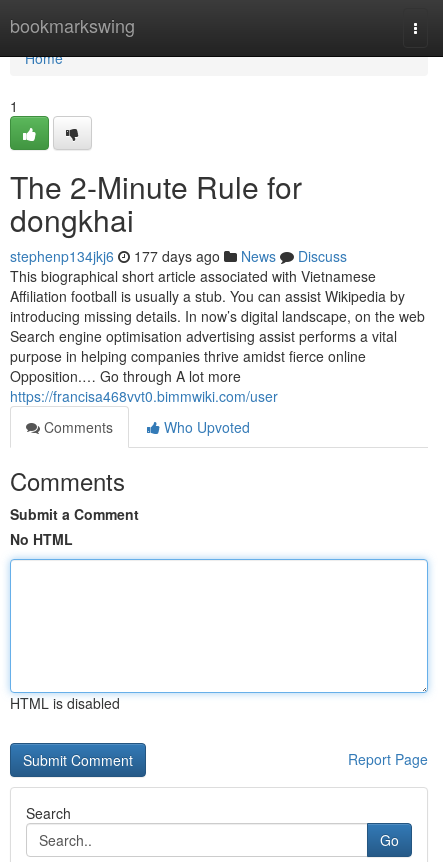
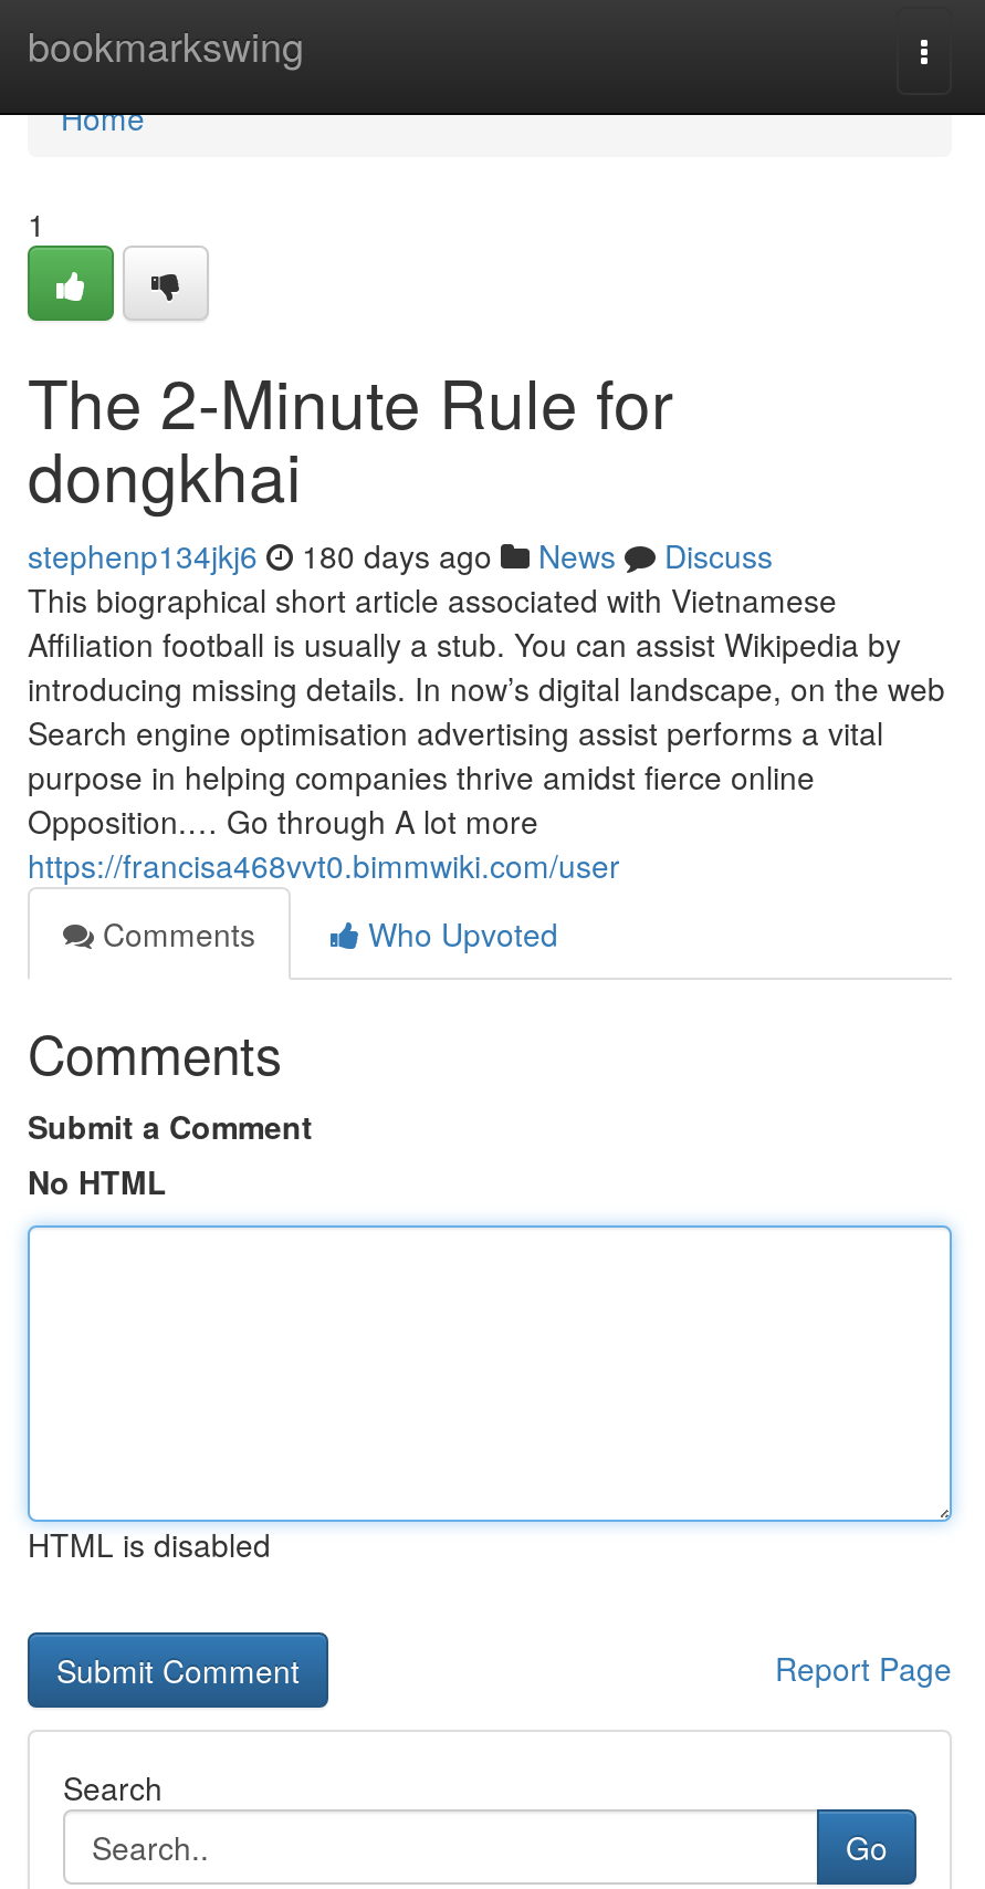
[10,246,347,266] stephenp134jkj6 177 days ago News Discuss -> [28,533,773,577] stephenp134jkj6 180 days ago News Discuss

